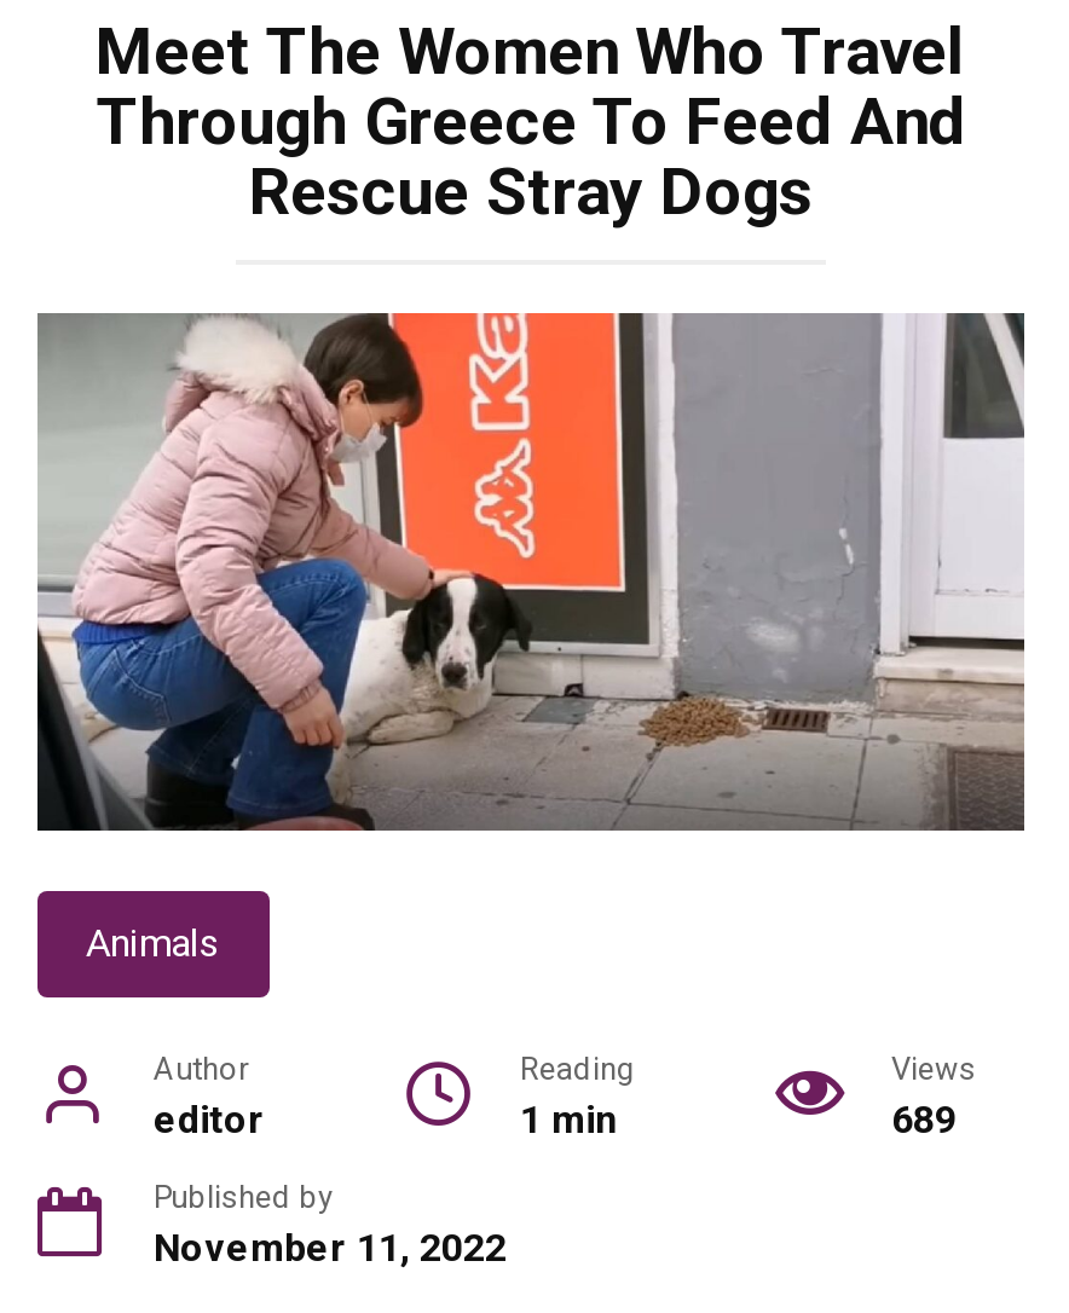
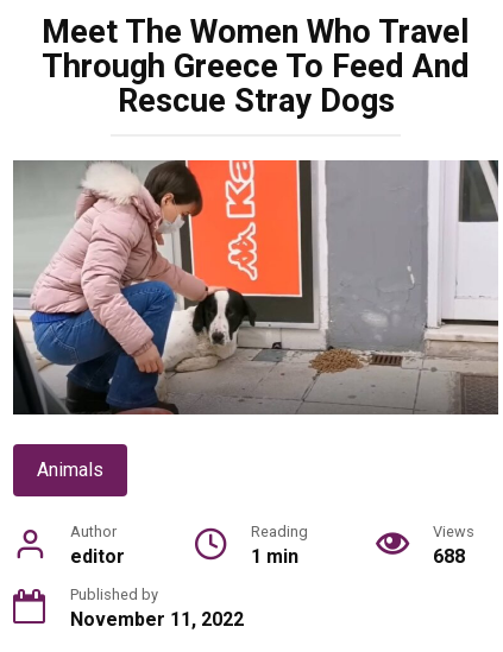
[891,1095,957,1141] 689 -> [433,545,465,567] 688

